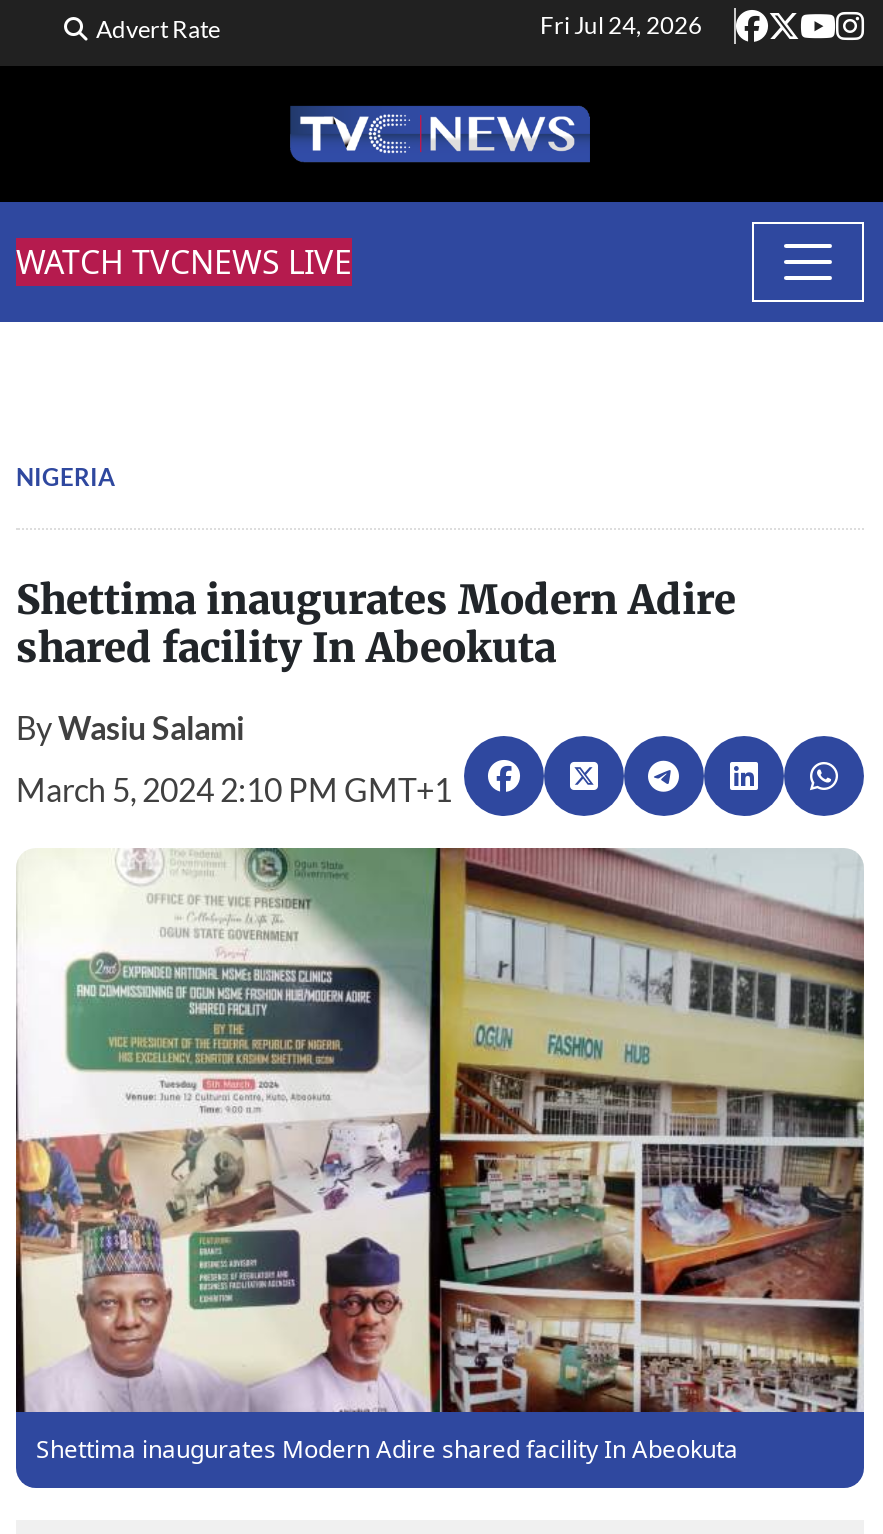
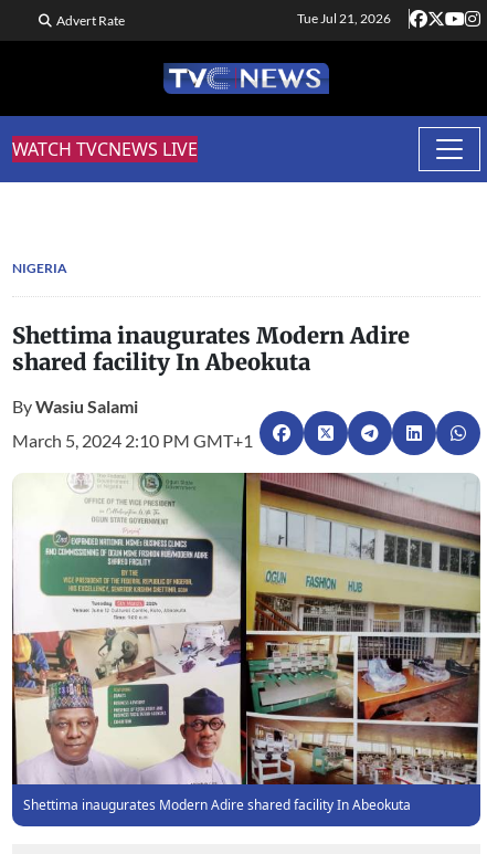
[540,10,702,40] Fri Jul 24, 2026 -> [297,10,391,27] Tue Jul 21, 2026

